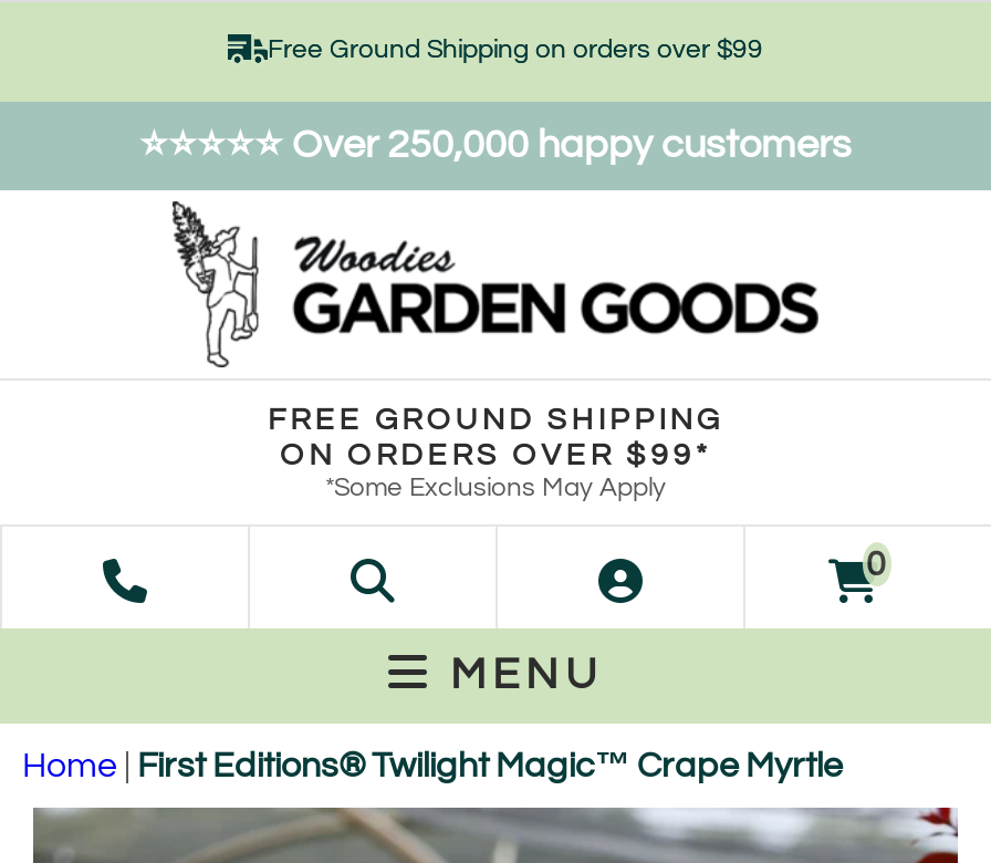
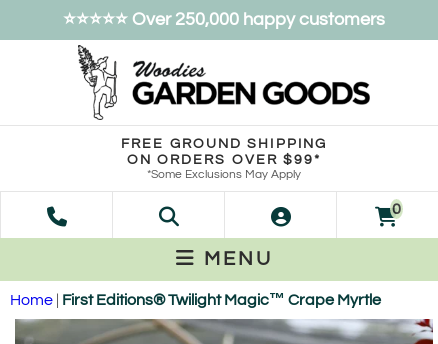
[268,34,763,63] Free Ground Shipping on orders over $99 -> none

